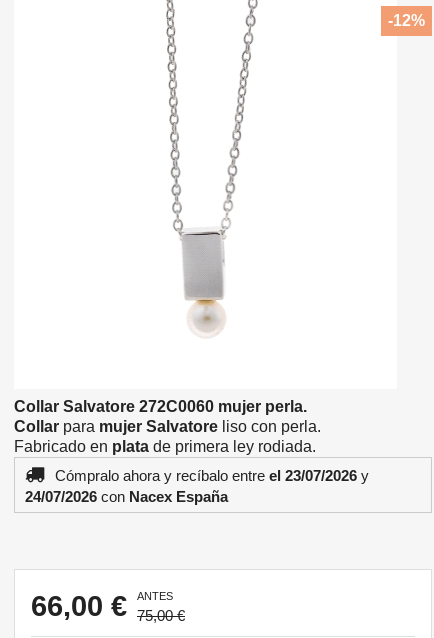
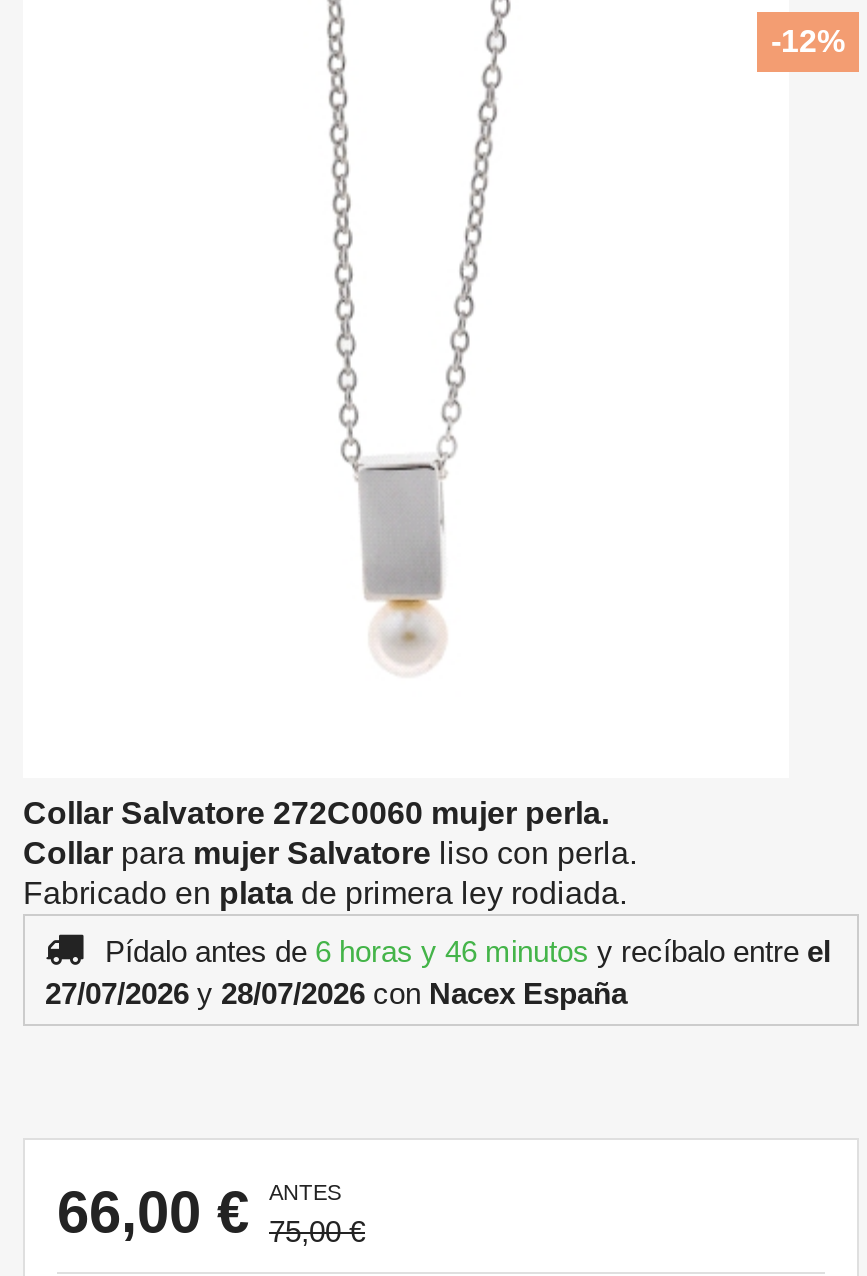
[25,467,369,505] Cómpralo ahora y recíbalo entre el 23/07/2026 y | 24/07/2026 con Nacex España -> [45,934,831,1010] Pídalo antes de 6 horas y 46 minutos y recíbalo entre el | 27/07/2026 y 28/07/2026 con Nacex España

